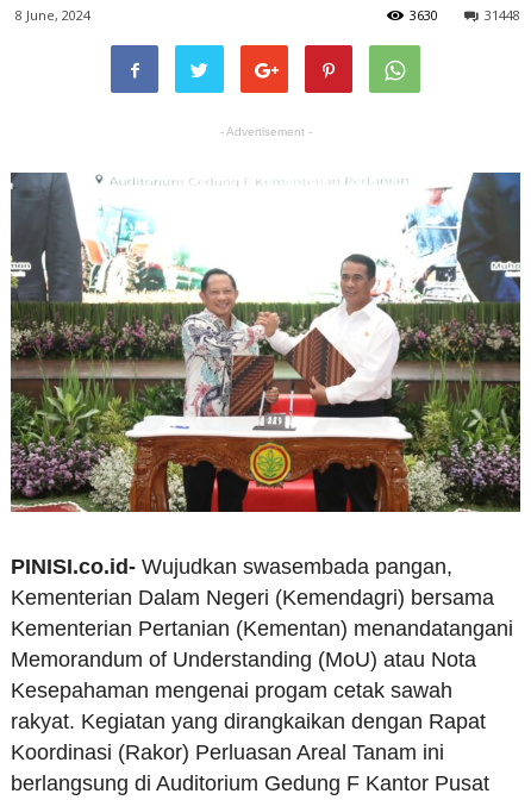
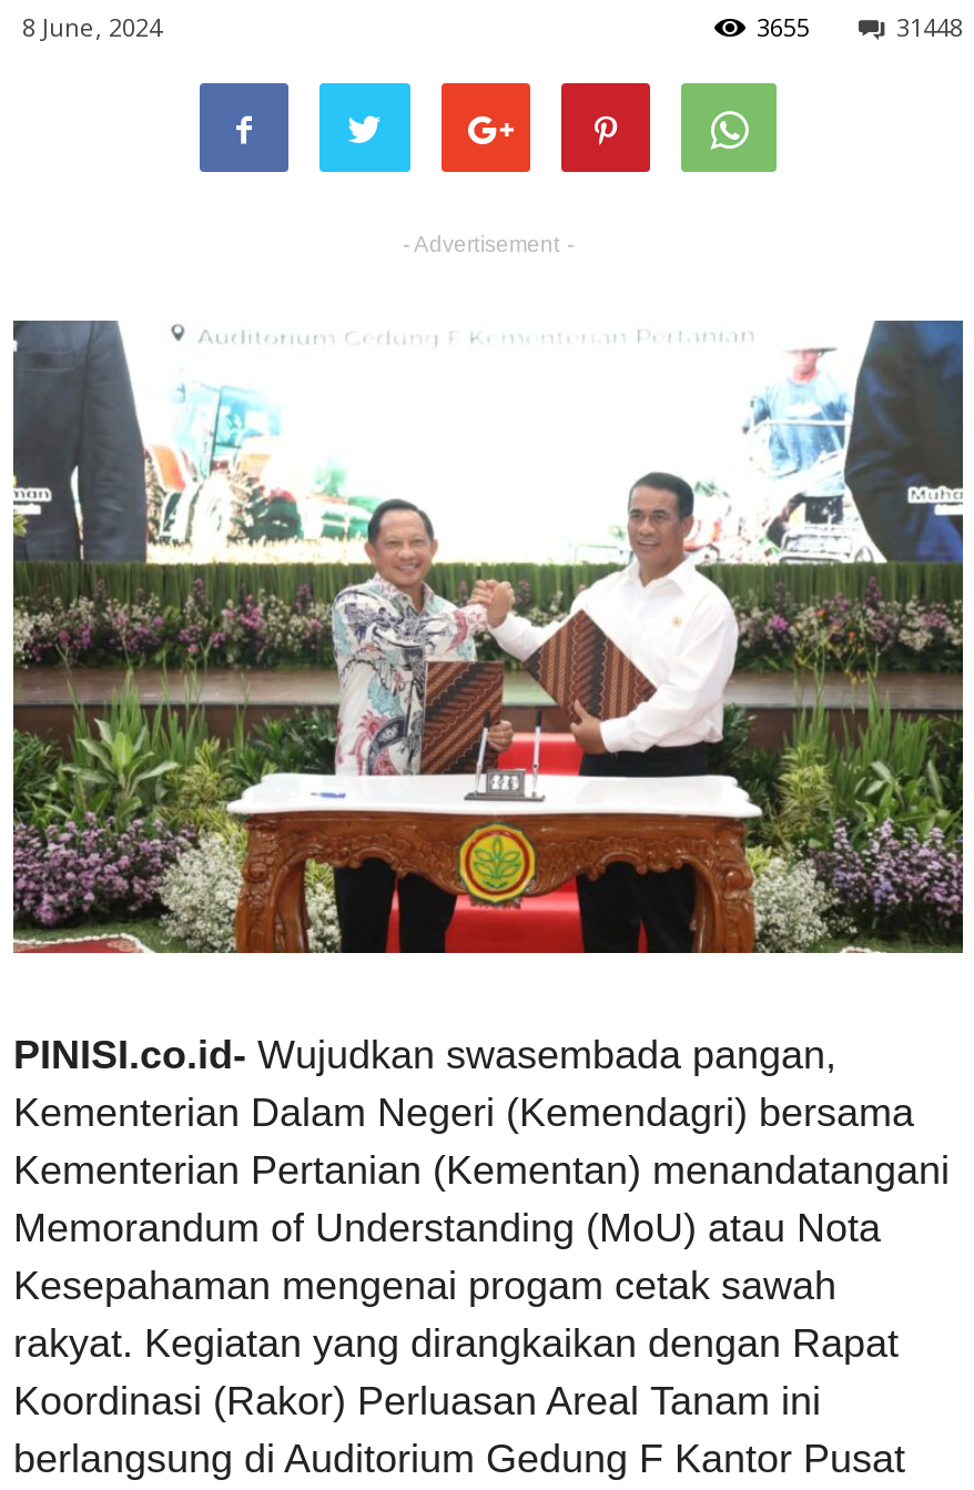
[410,6,438,24] 3630 -> [757,10,810,43] 3655

